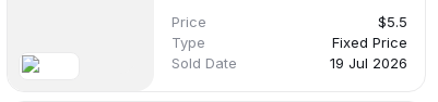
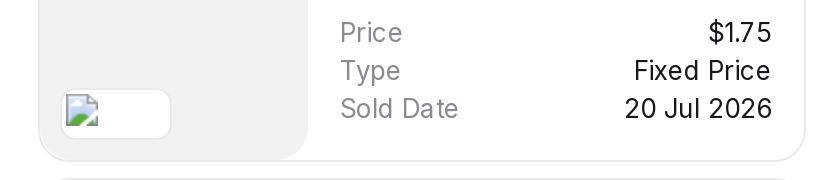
[378,13,407,30] $5.5 -> [708,15,772,47] $1.75
[330,54,407,71] 19 Jul 2026 -> [624,91,772,123] 20 Jul 2026

